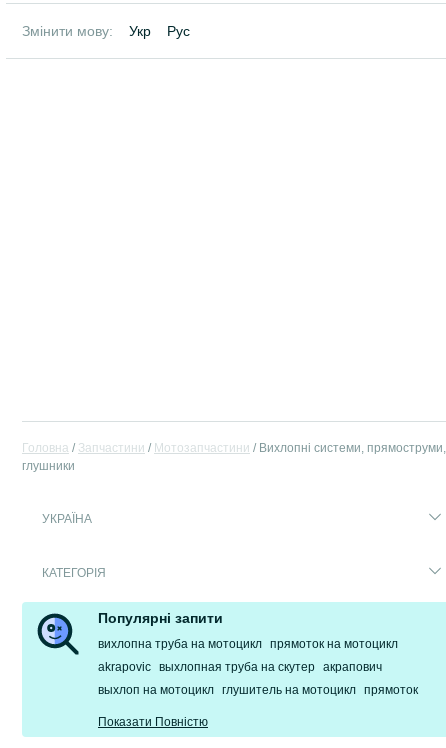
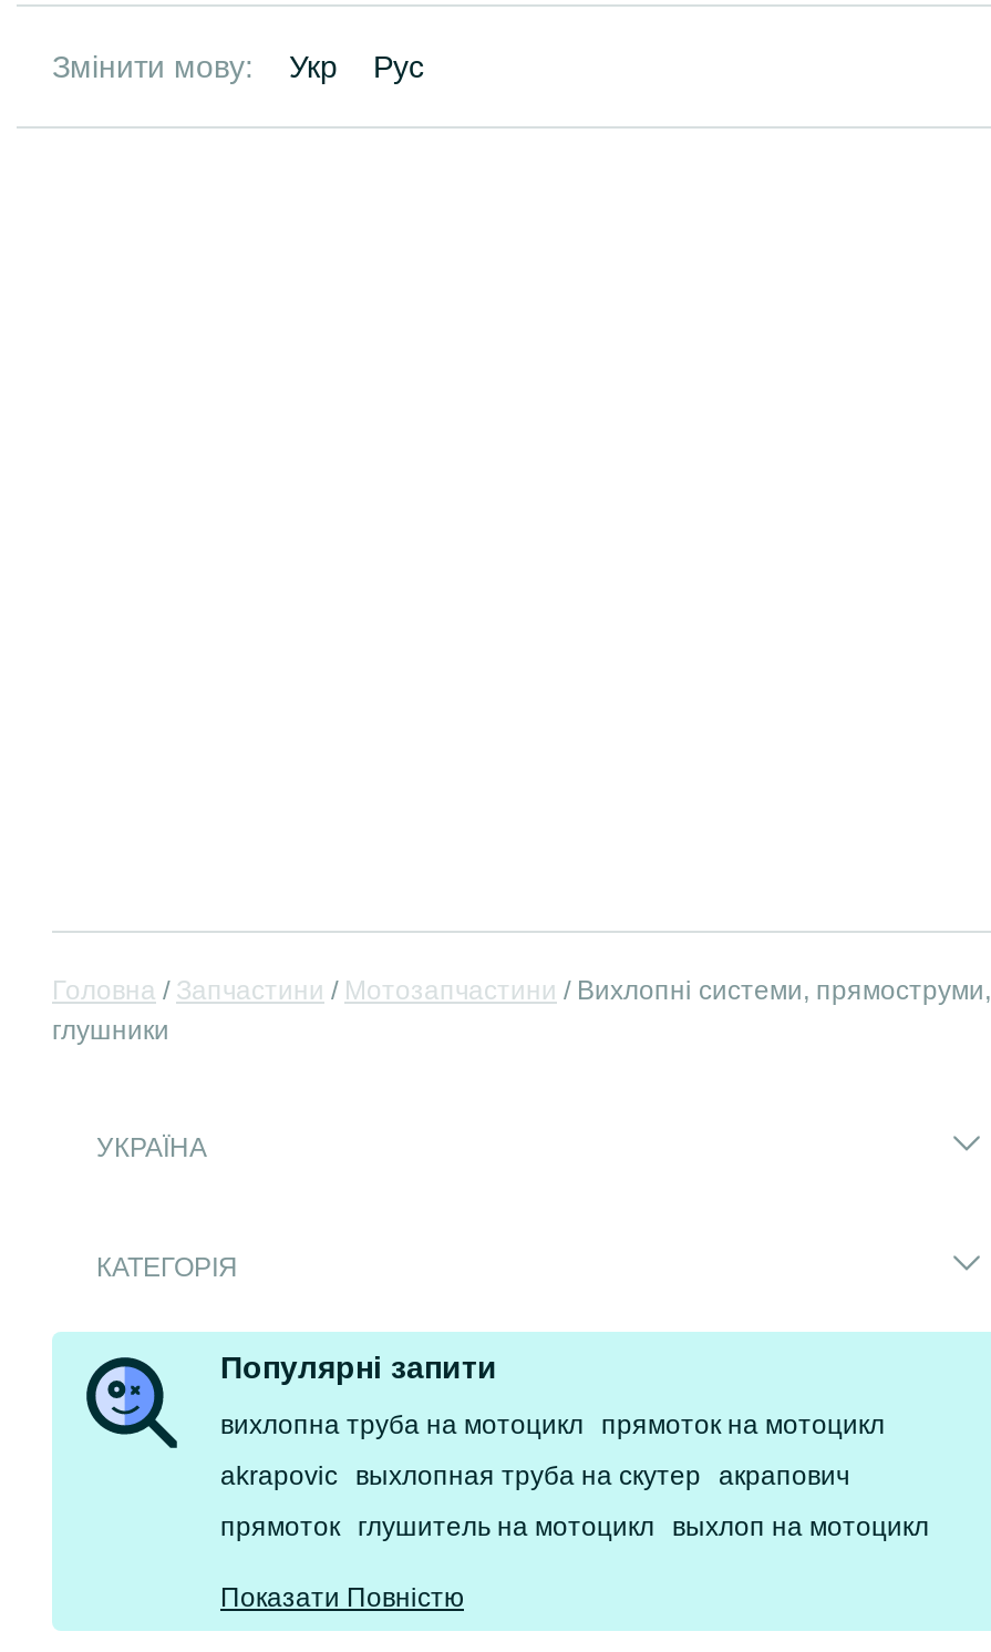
[98,683,418,697] выхлоп на мотоцикл глушитель на мотоцикл прямоток -> [220,1512,929,1543] прямоток глушитель на мотоцикл выхлоп на мотоцикл

